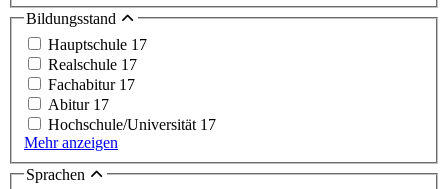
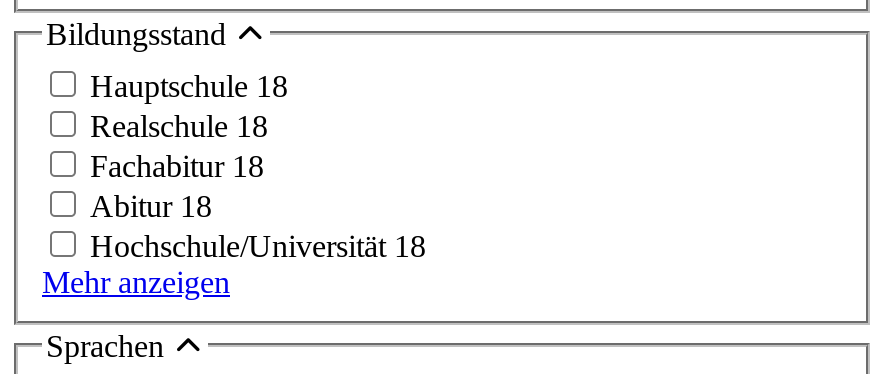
[48,36,147,53] Hauptschule 17 -> [90,69,288,103] Hauptschule 18
[48,56,137,73] Realschule 17 -> [90,109,268,143] Realschule 18
[48,76,135,93] Fachabitur 17 -> [90,149,264,183] Fachabitur 18
[48,96,109,113] Abitur 17 -> [90,189,212,223] Abitur 18
[48,116,216,133] Hochschule/Universität 17 -> [90,229,426,263] Hochschule/Universität 18

